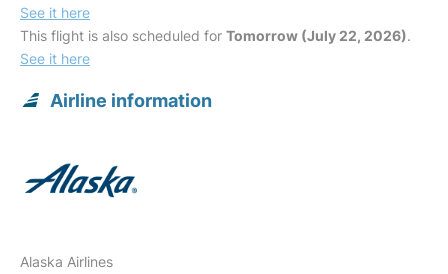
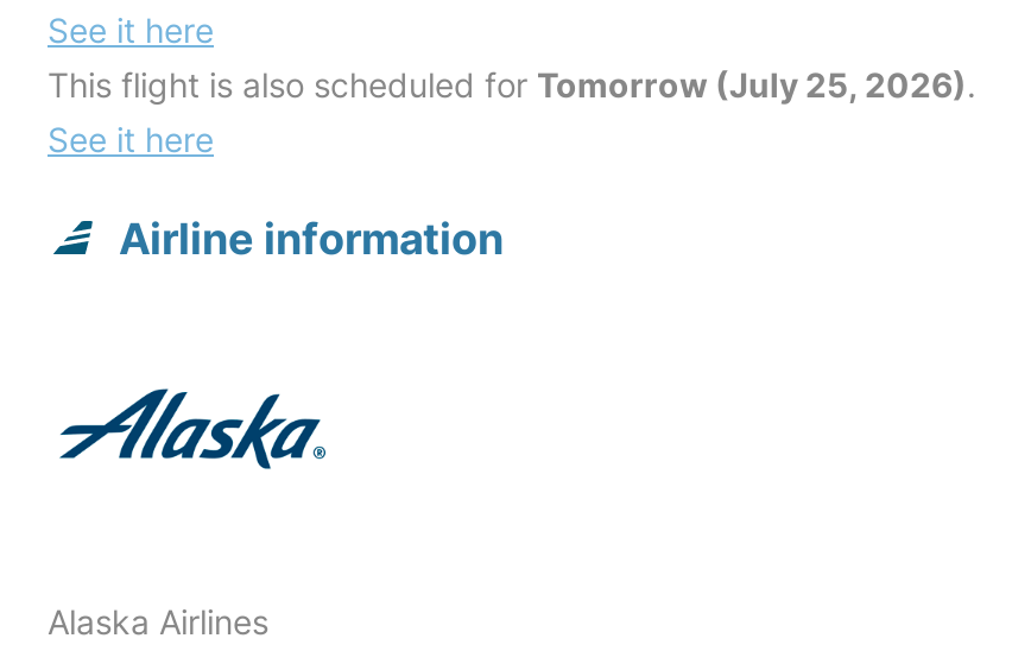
[20,27,411,44] This flight is also scheduled for Tomorrow (July 22, 2026). -> [48,64,976,105] This flight is also scheduled for Tomorrow (July 25, 2026).

